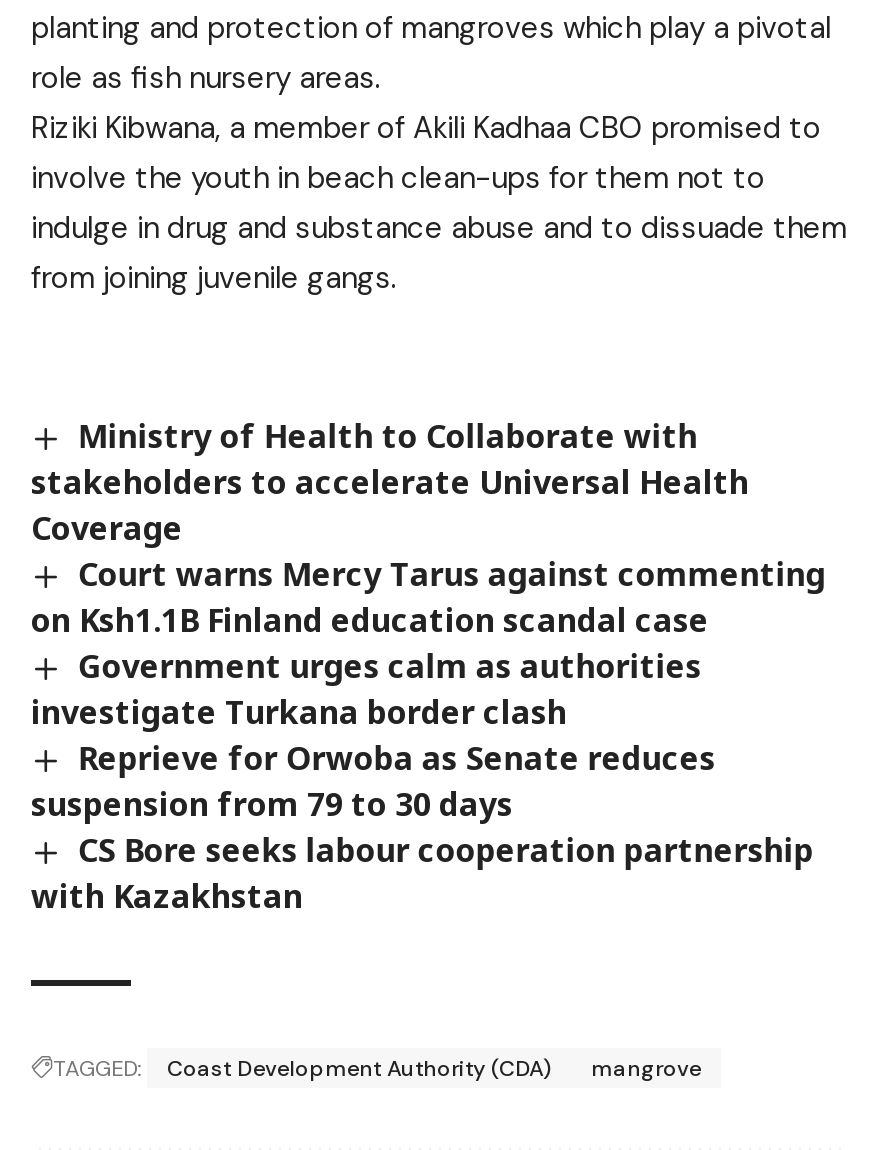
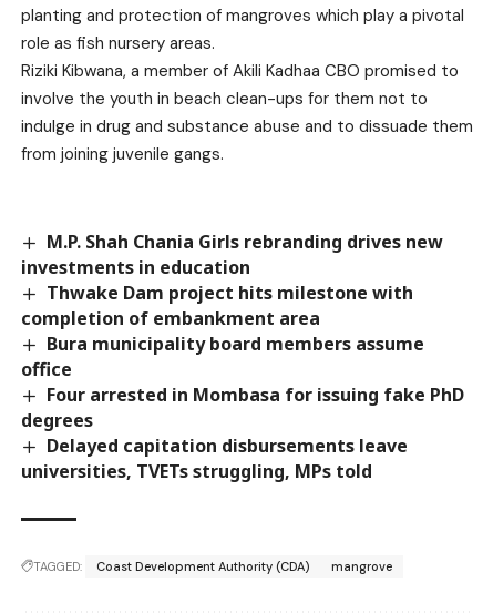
[31,413,826,918] Ministry of Health to Collaborate with | stakeholders to accelerate Universal Health | Coverage | Court warns Mercy Tarus against commenting | on Ksh1.1B Finland education scandal case | Government urges calm as authorities | investigate Turkana border clash | Reprieve for Orwoba as Senate reduces | suspension from 79 to 30 days | CS Bore seeks labour cooperation partnership | with Kazakhstan -> [21,229,465,483] M.P. Shah Chania Girls rebranding drives new | investments in education | Thwake Dam project hits milestone with | completion of embankment area | Bura municipality board members assume | office | Four arrested in Mombasa for issuing fake PhD | degrees | Delayed capitation disbursements leave | universities, TVETs struggling, MPs told

